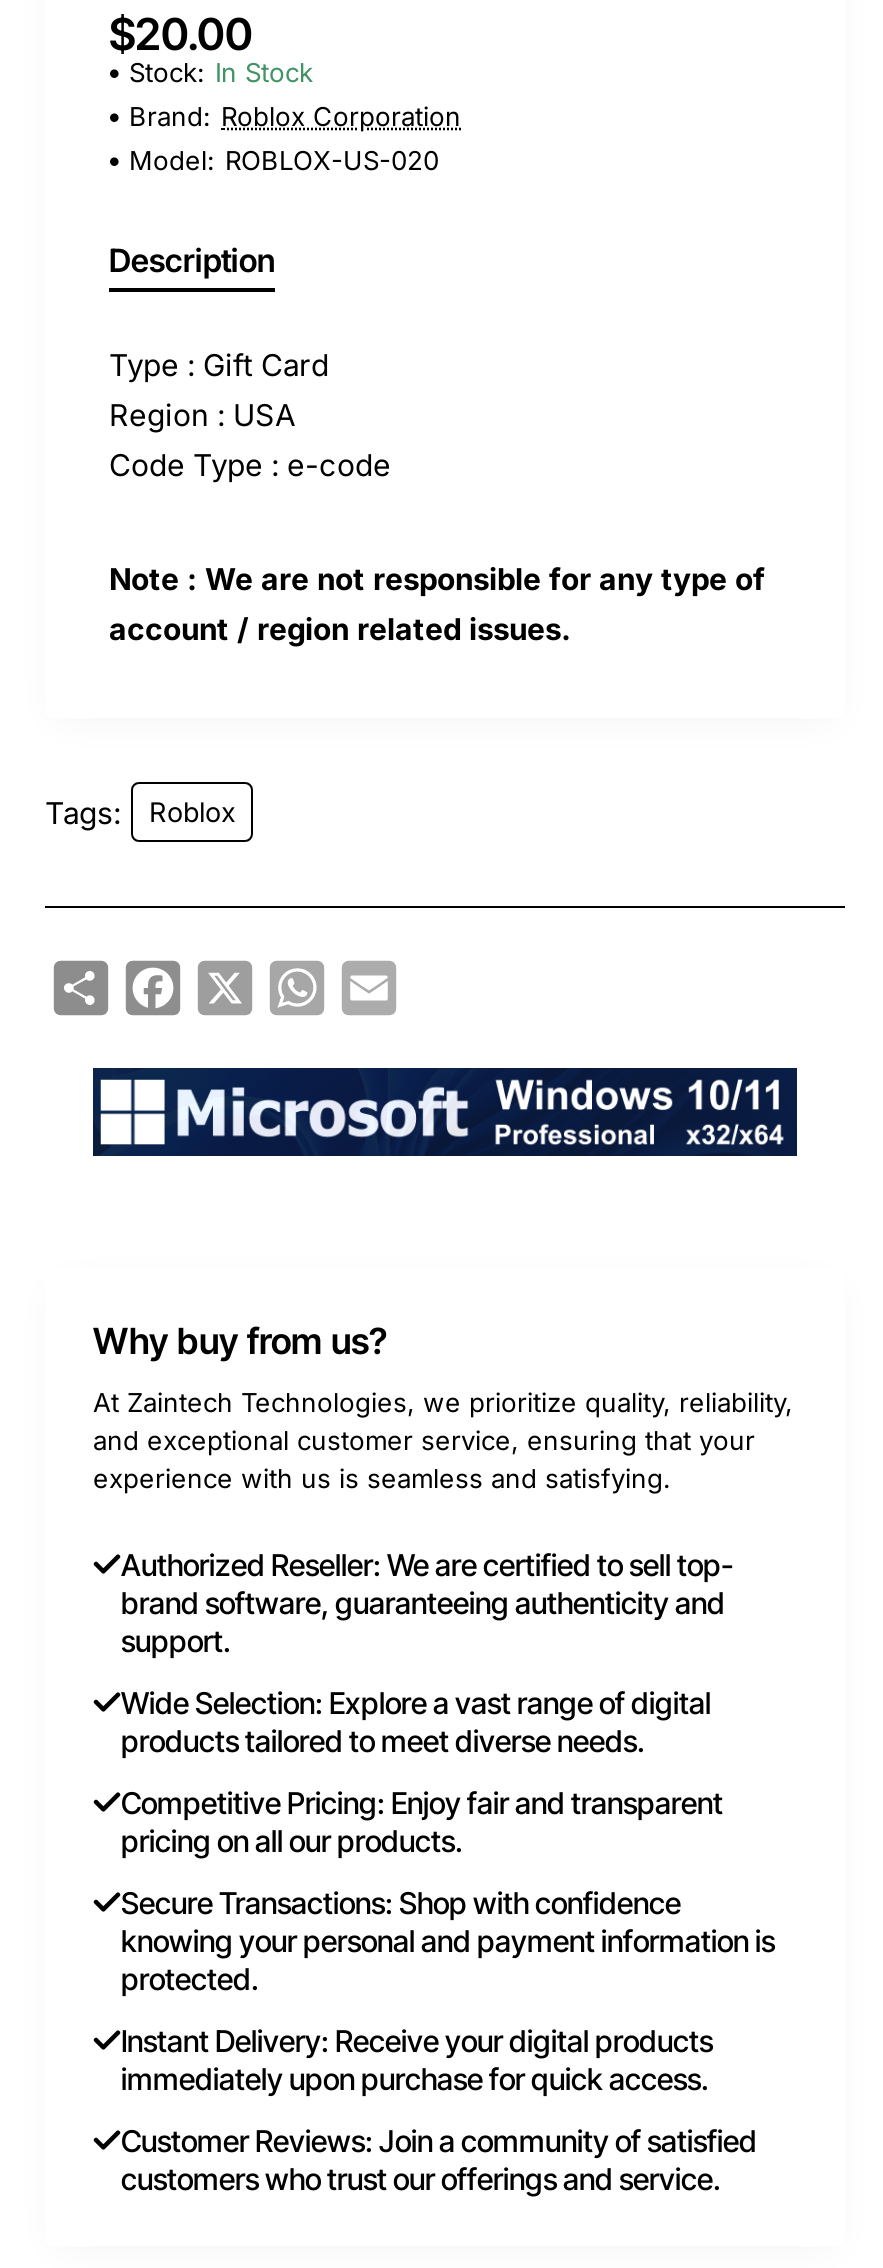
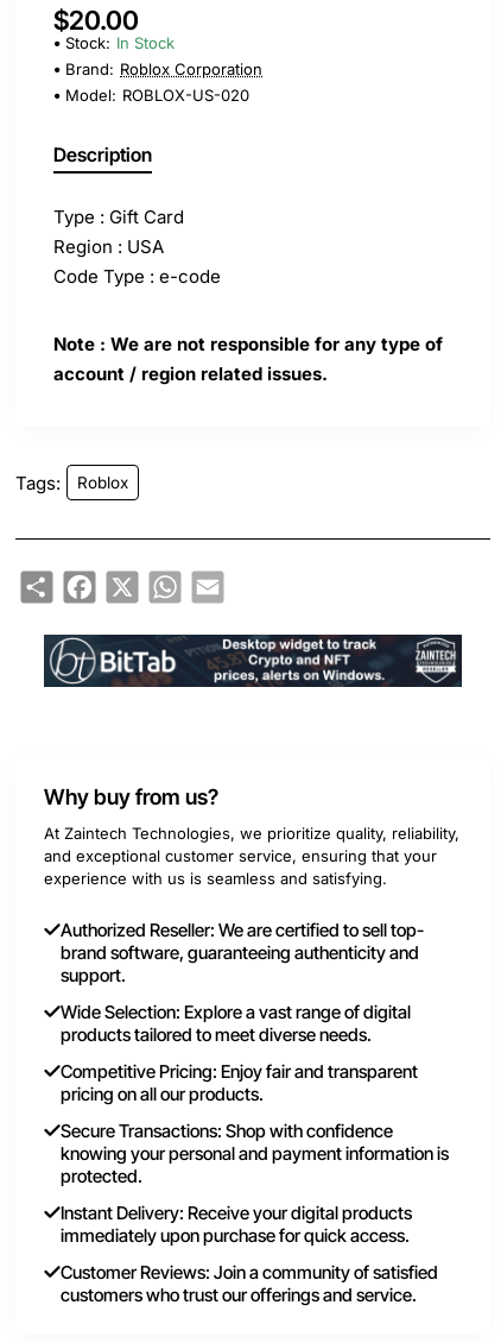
[99,1068,789,1156] [image] -> [47,635,459,687] [image]

